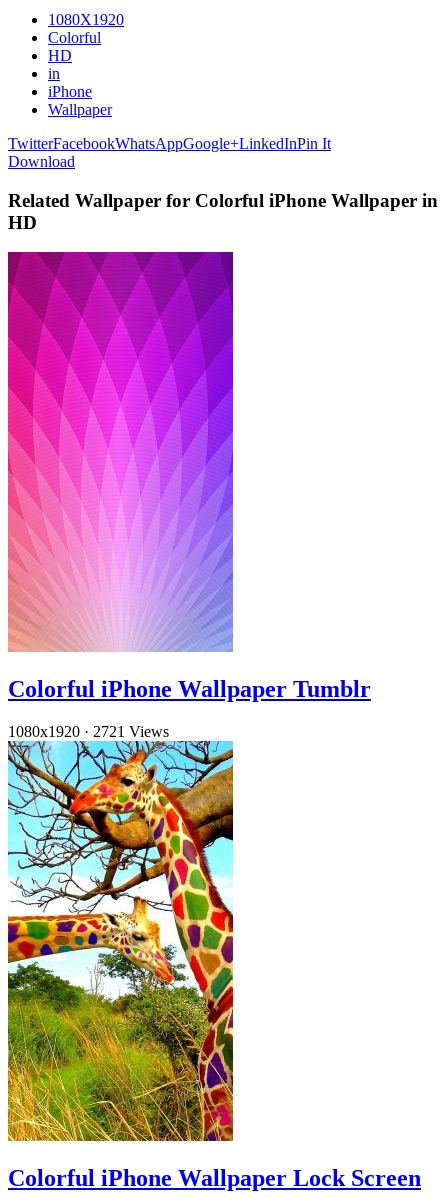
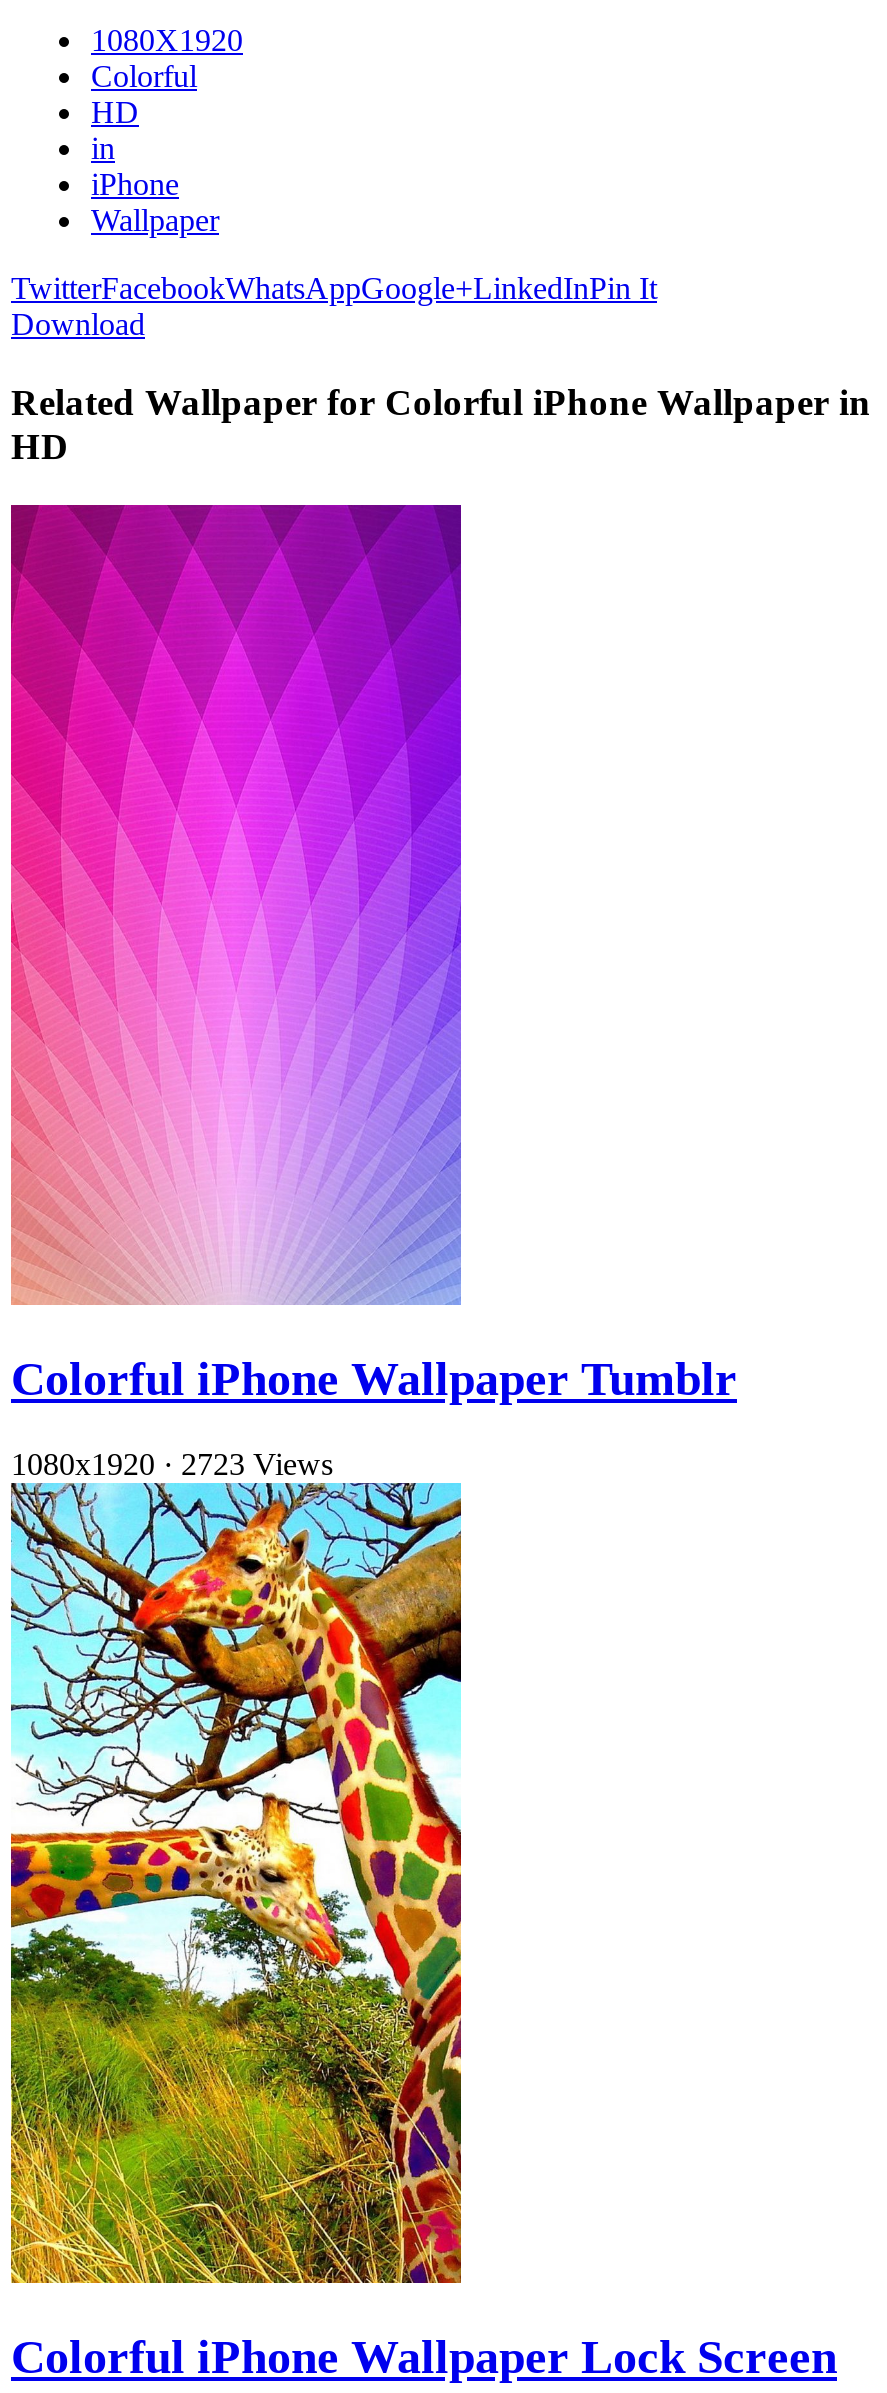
[8,723,169,740] 1080x1920 · 2721 Views -> [11,1447,333,1481] 1080x1920 · 2723 Views

